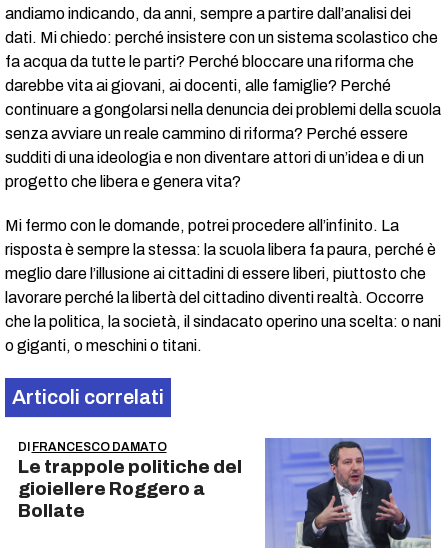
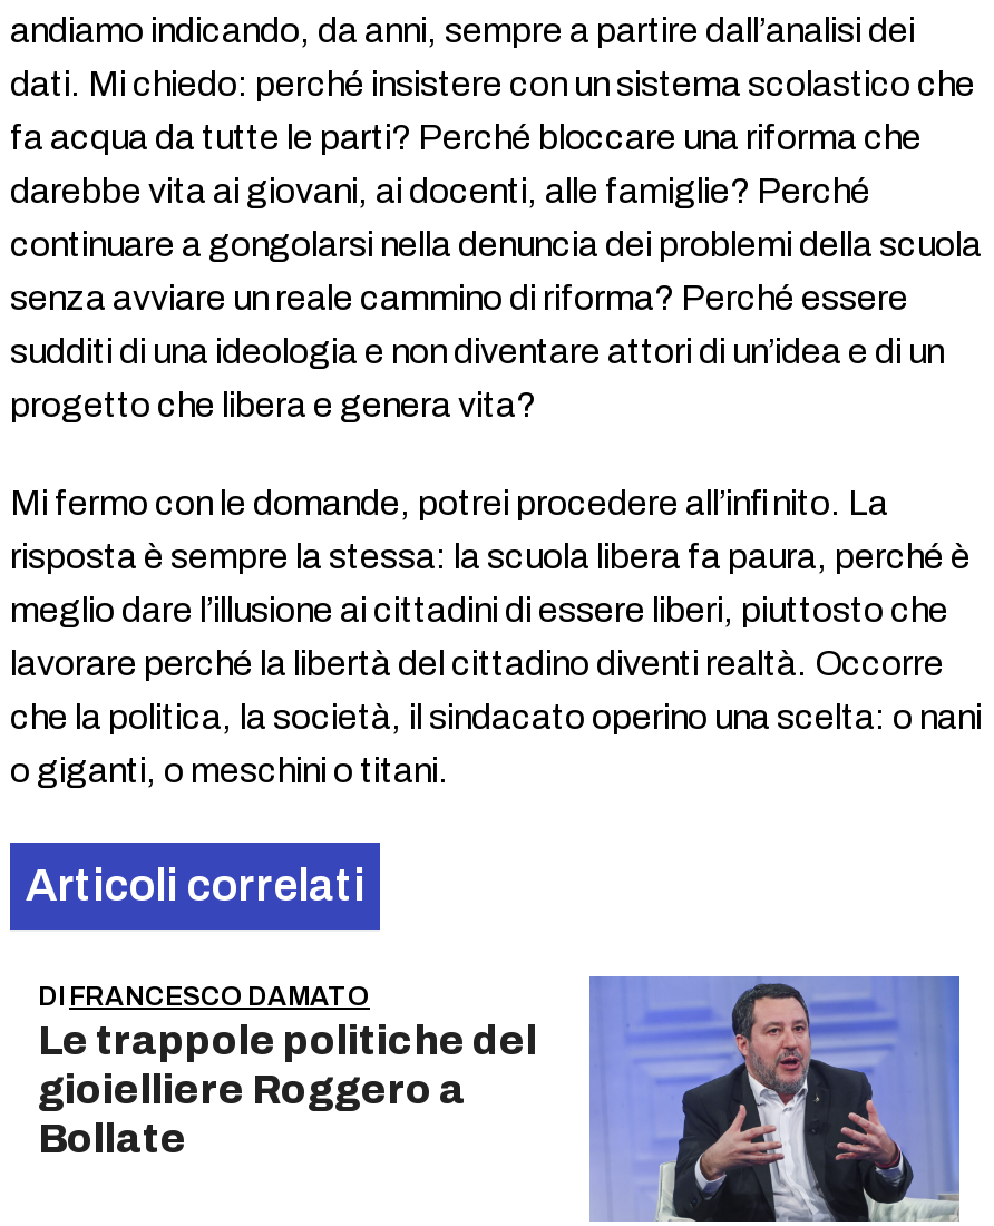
[17,479,204,499] gioiellere Roggero a -> [38,1068,466,1113] gioielliere Roggero a

